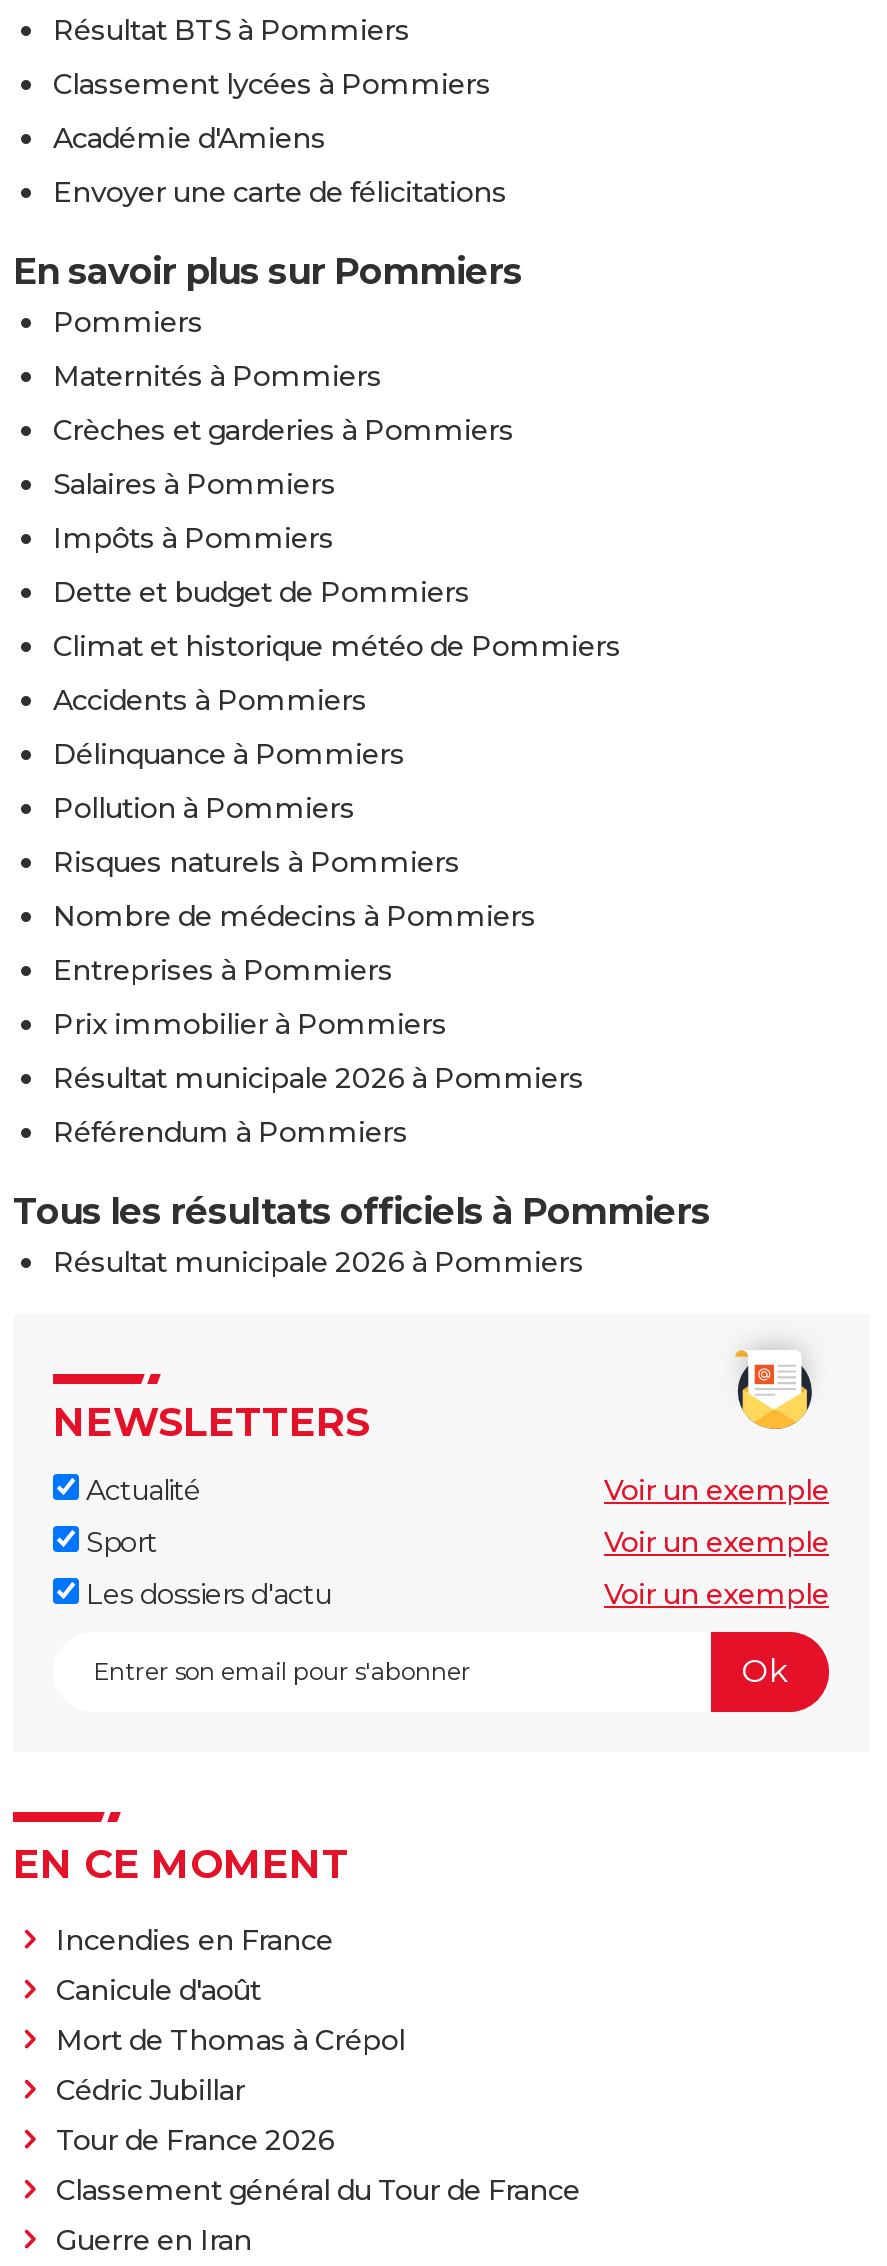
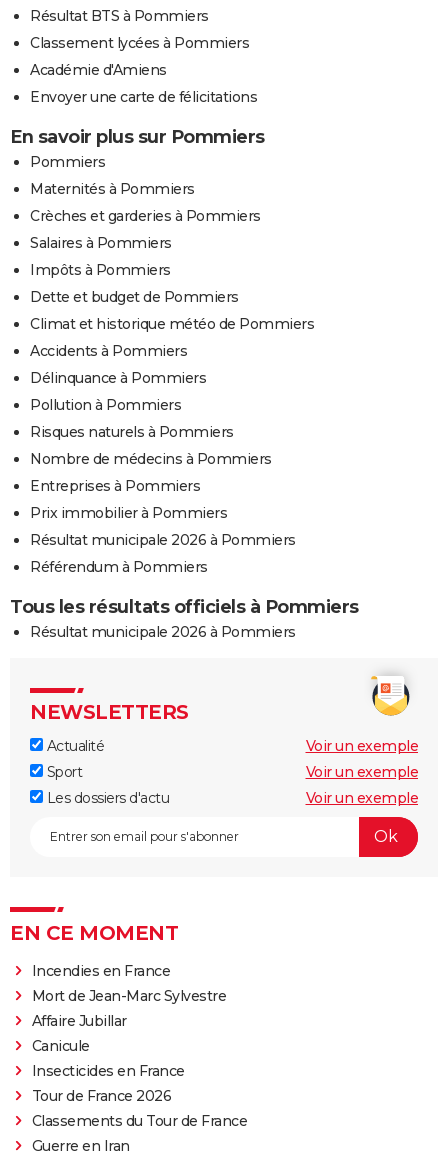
[56,1971,405,2107] Canicule d'août | Mort de Thomas à Crépol | Cédric Jubillar -> [31,986,226,1079] Mort de Jean-Marc Sylvestre | Affaire Jubillar | Canicule | Insecticides en France
[56,2171,580,2207] Classement général du Tour de France -> [31,1111,247,1129] Classements du Tour de France

